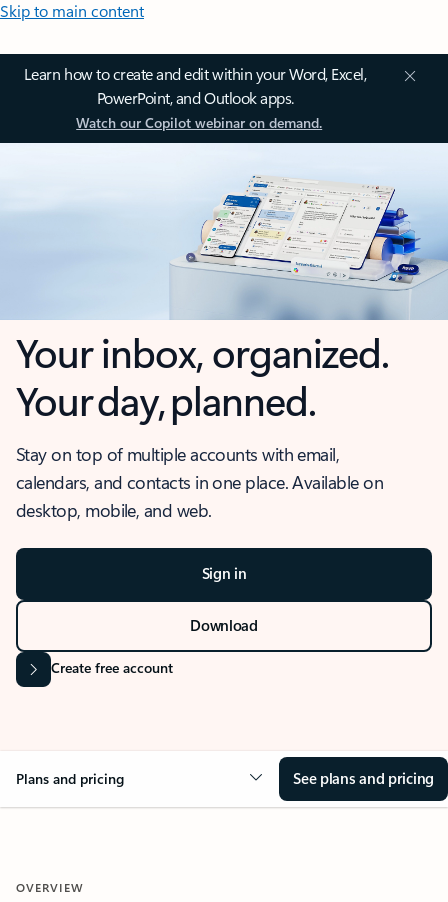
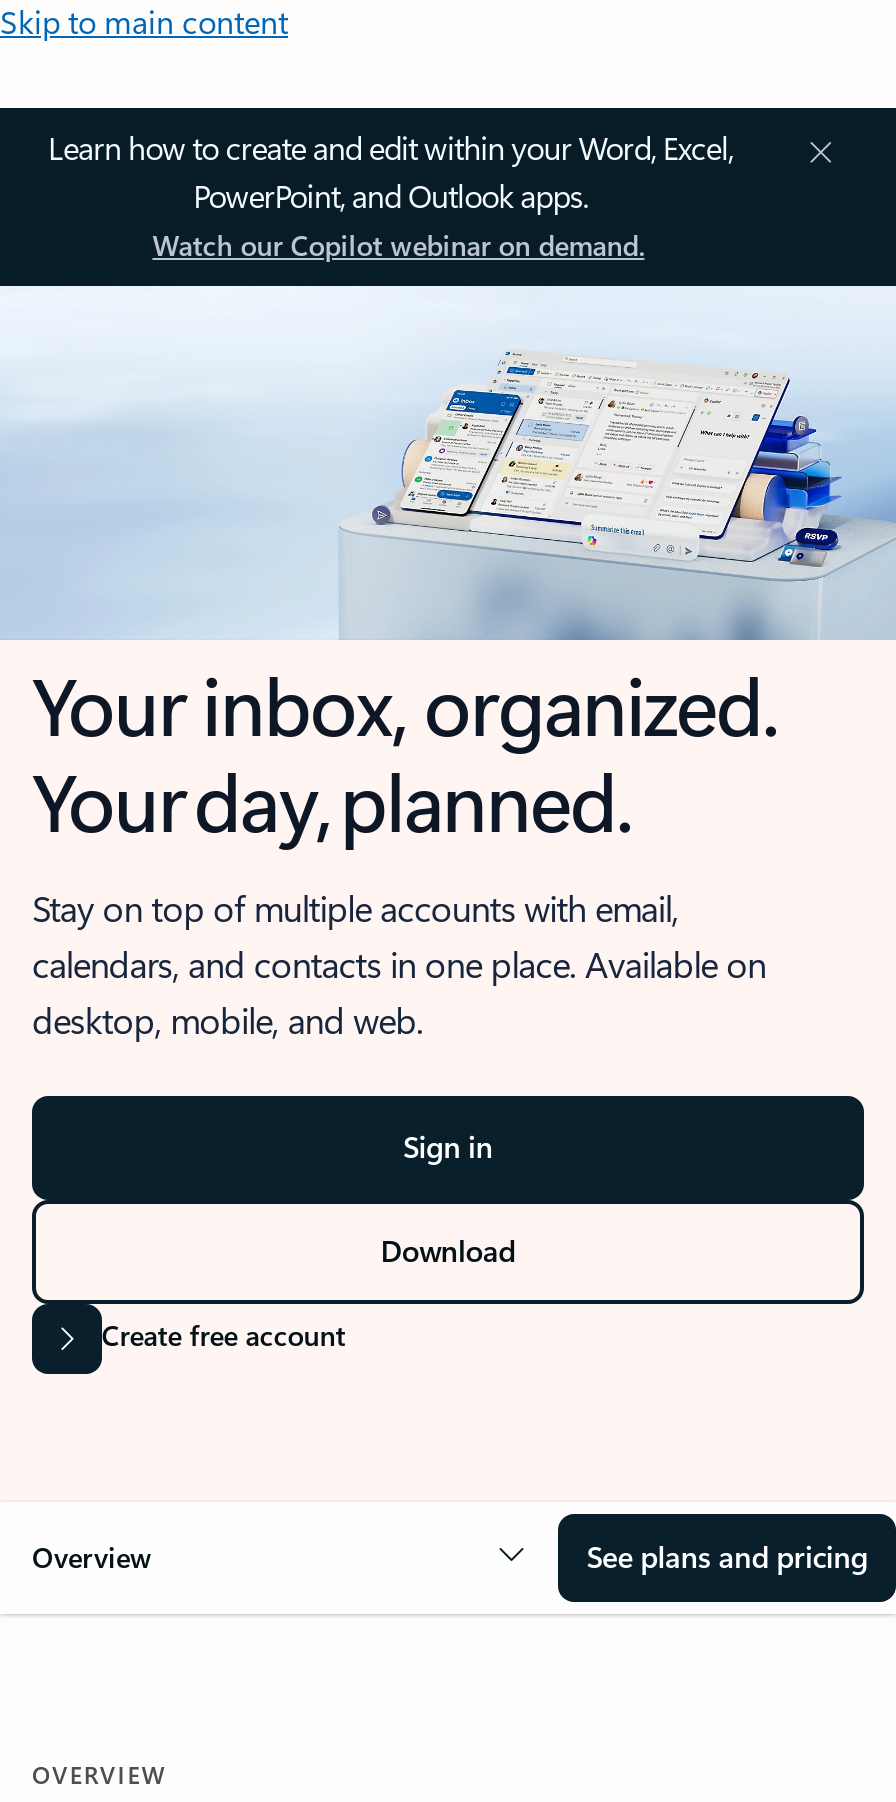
[16,769,124,788] Plans and pricing -> [32,1538,152,1576] Overview

